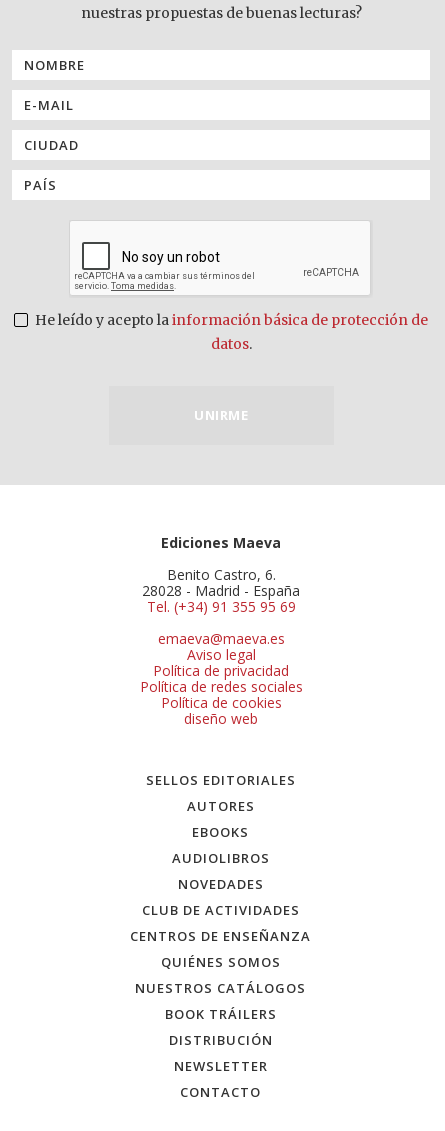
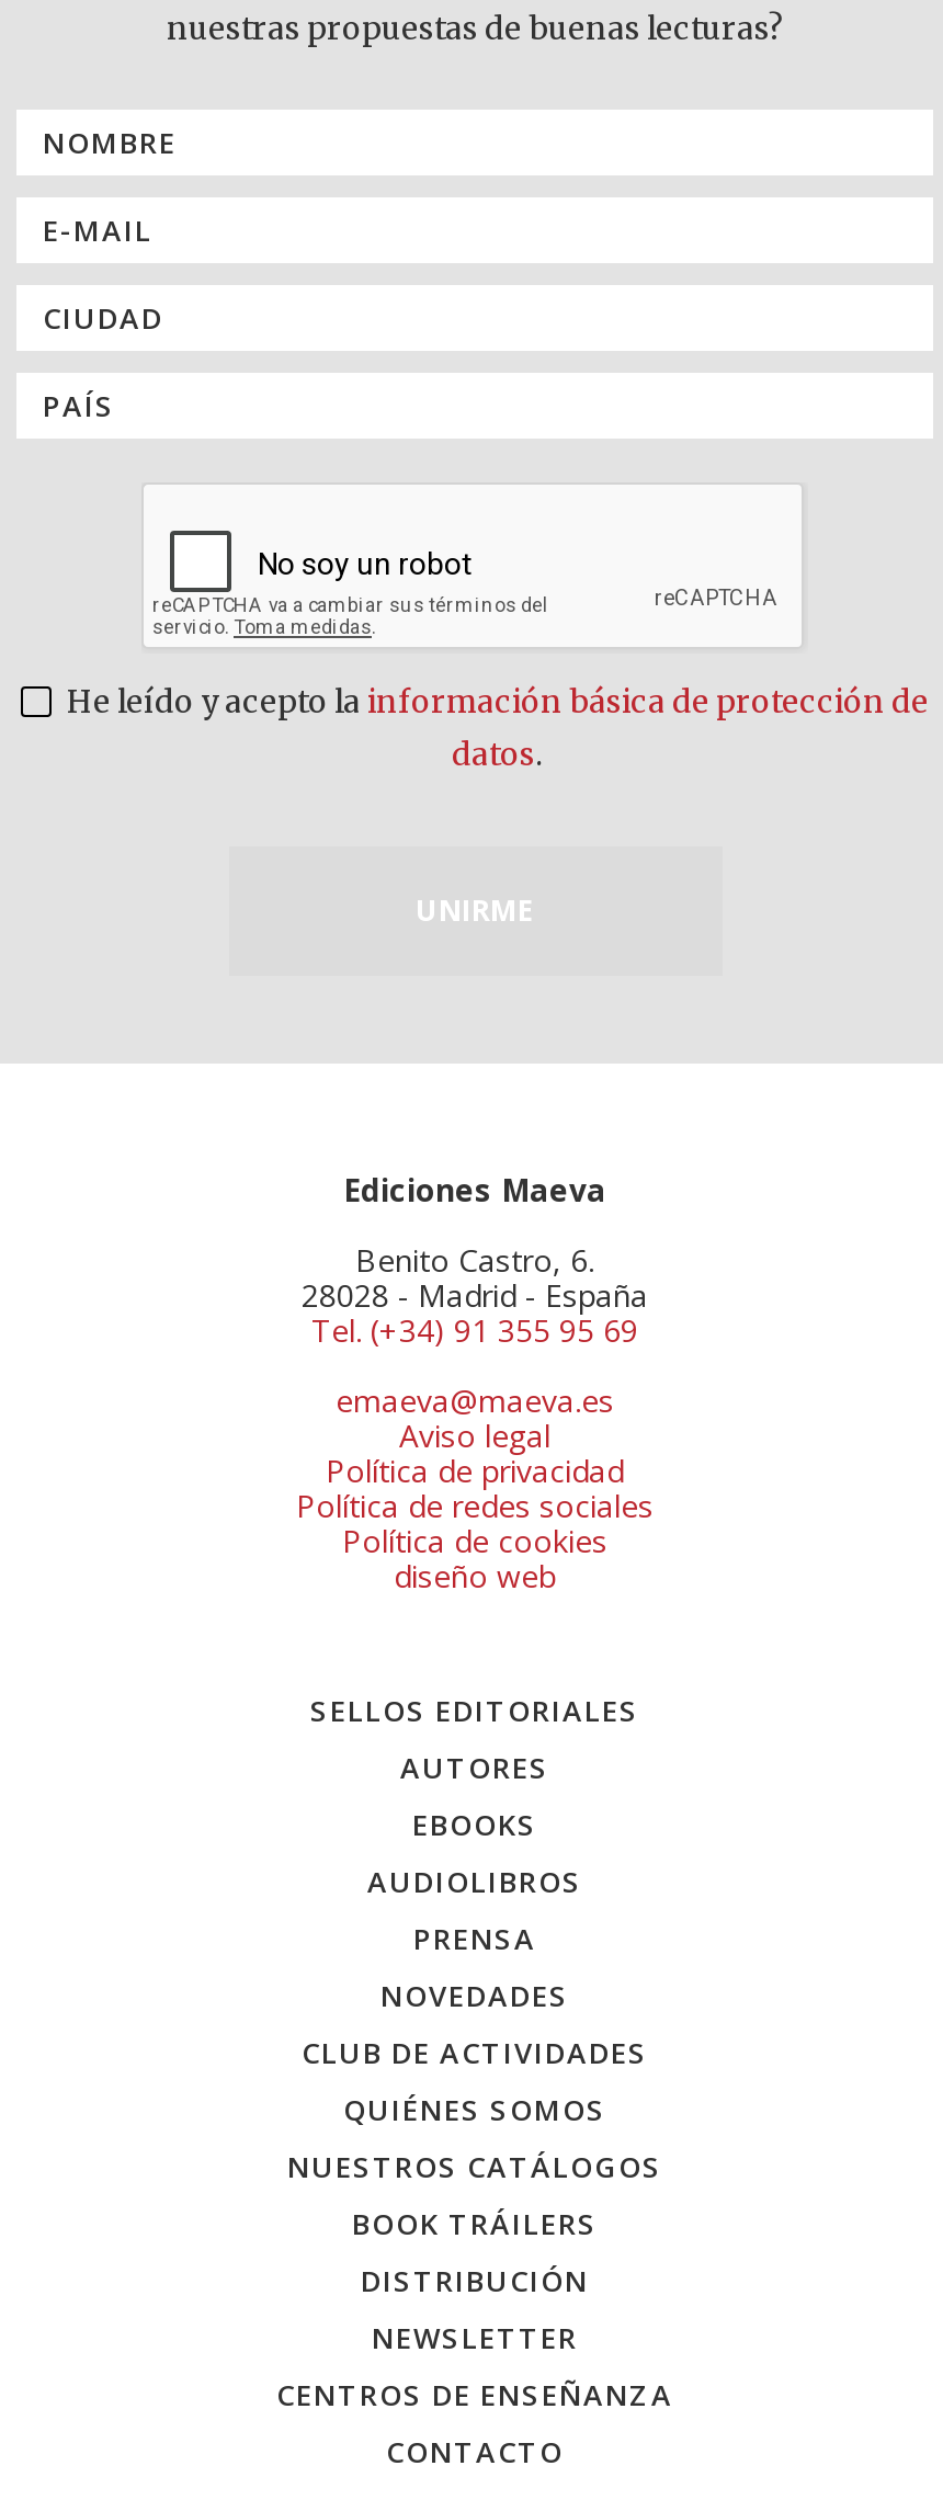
none -> [413,1920,536,1959] PRENSA
moved [130,927,311,945] -> [276,2376,673,2415]: CENTROS DE ENSEÑANZA

